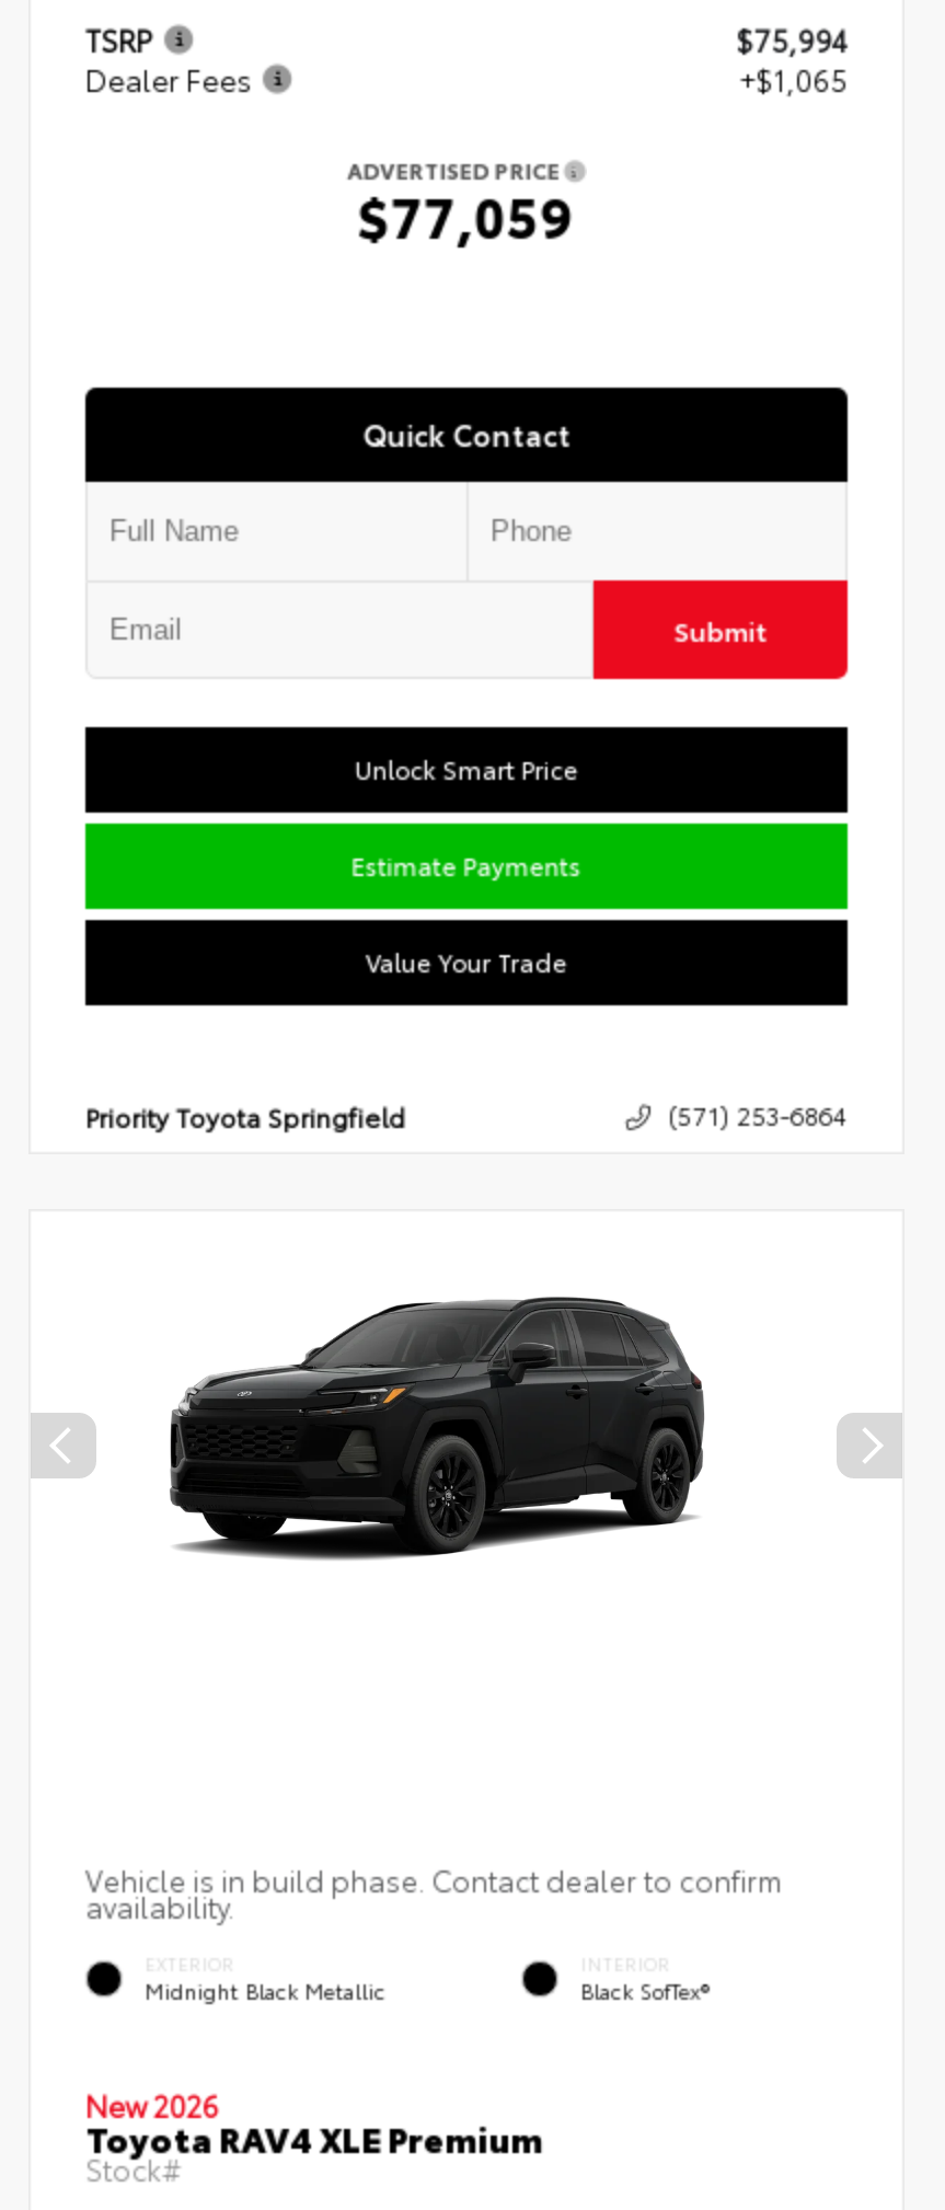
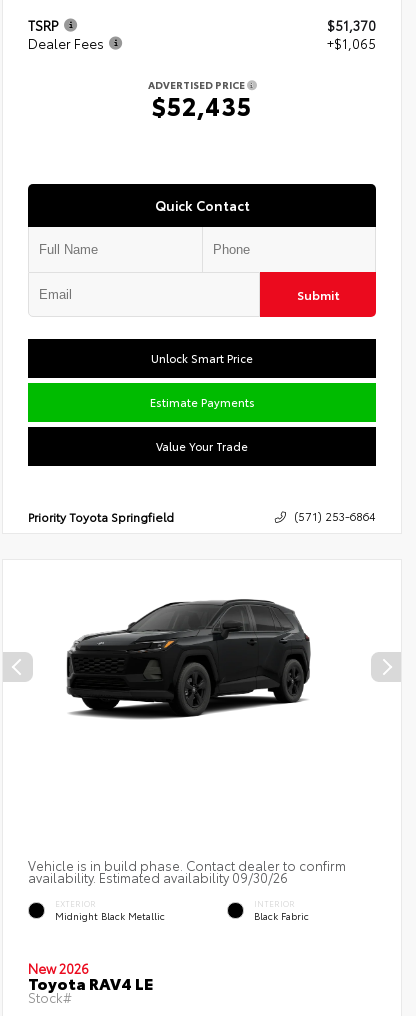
[736,21,848,60] $75,994 -> [327,16,376,34] $51,370
[358,177,575,252] $77,059 -> [152,88,252,122] $52,435
[85,1884,234,1924] availability. -> [28,867,288,885] availability. Estimated availability 09/30/26
[580,1975,710,2004] Black SofTex® -> [254,909,309,922] Black Fabric
[85,2110,543,2160] Toyota RAV4 XLE Premium -> [28,970,153,993] Toyota RAV4 LE

